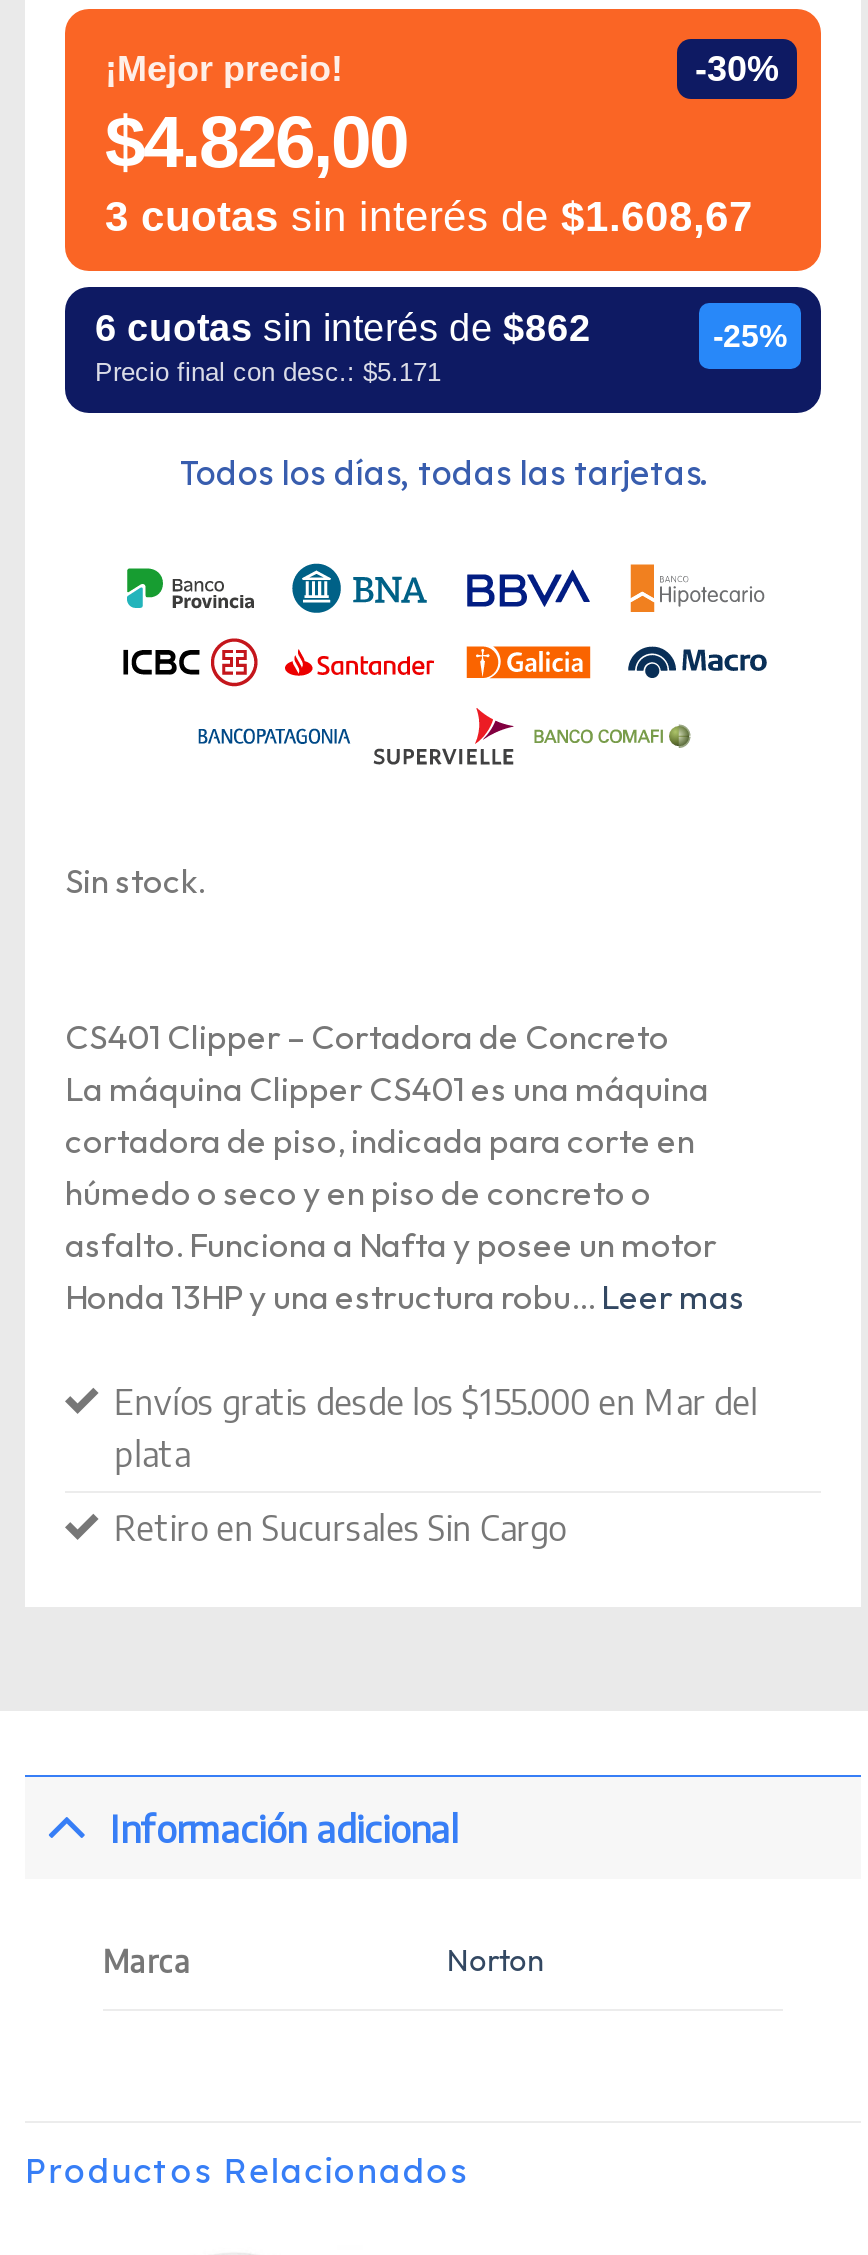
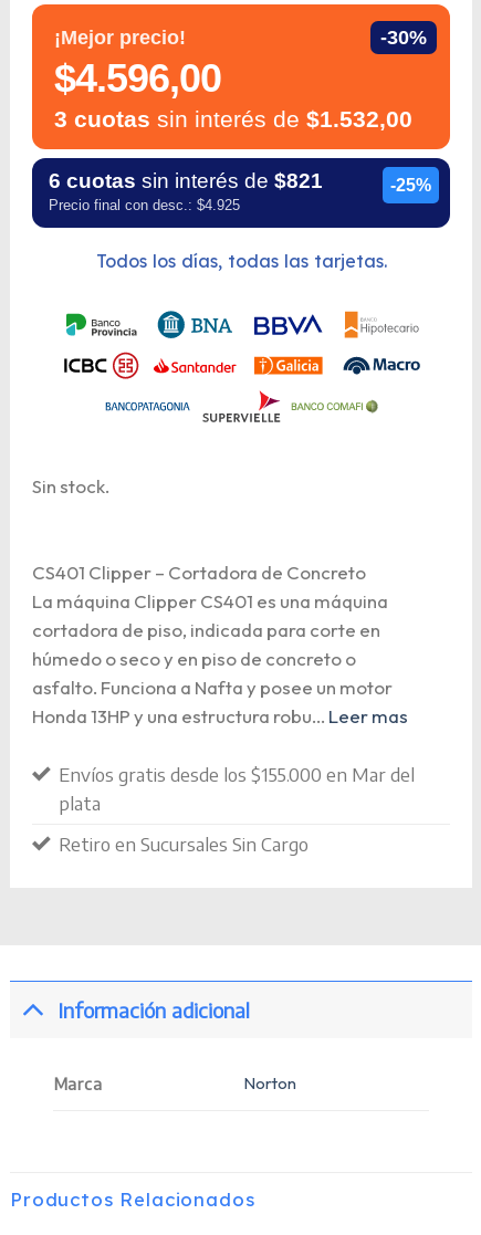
[105,101,407,183] $4.826,00 -> [54,56,221,101] $4.596,00
[105,193,753,239] 3 cuotas sin interés de $1.608,67 -> [54,106,412,132] 3 cuotas sin interés de $1.532,00
[95,307,591,349] 6 cuotas sin interés de $862 -> [49,169,323,193] 6 cuotas sin interés de $821
[95,357,441,387] Precio final con desc.: $5.171 -> [49,197,240,214] Precio final con desc.: $4.925

